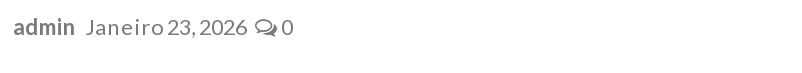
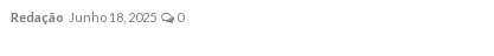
[13,12,247,38] admin Janeiro 23, 2026 -> [11,9,156,24] Redação Junho 18, 2025

